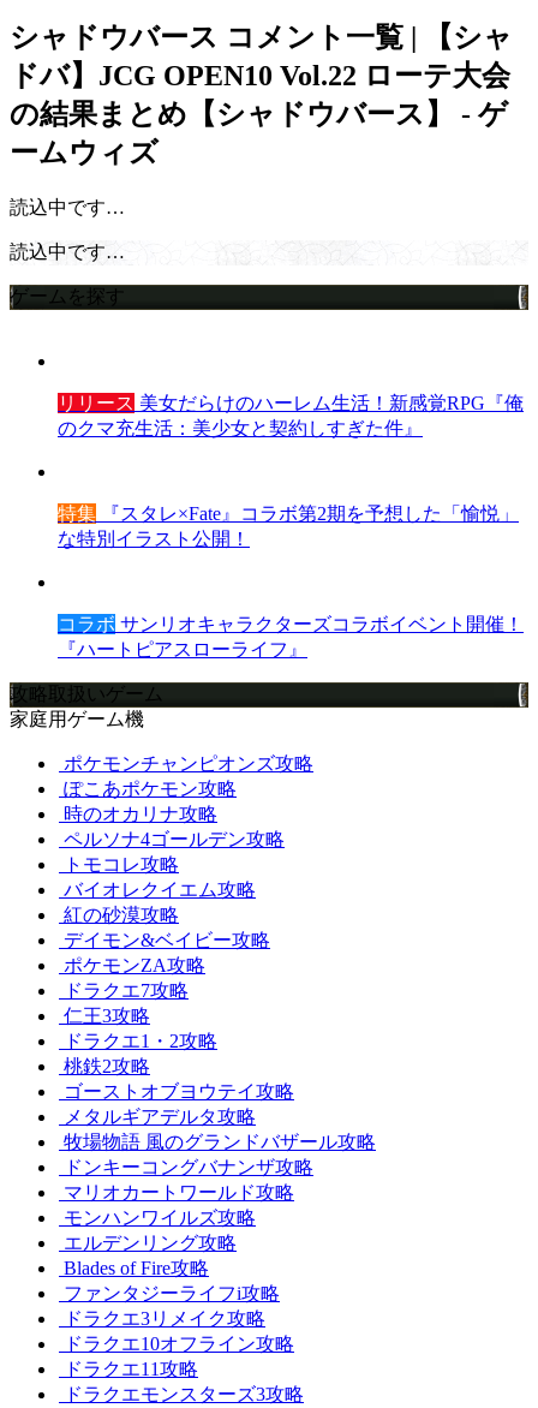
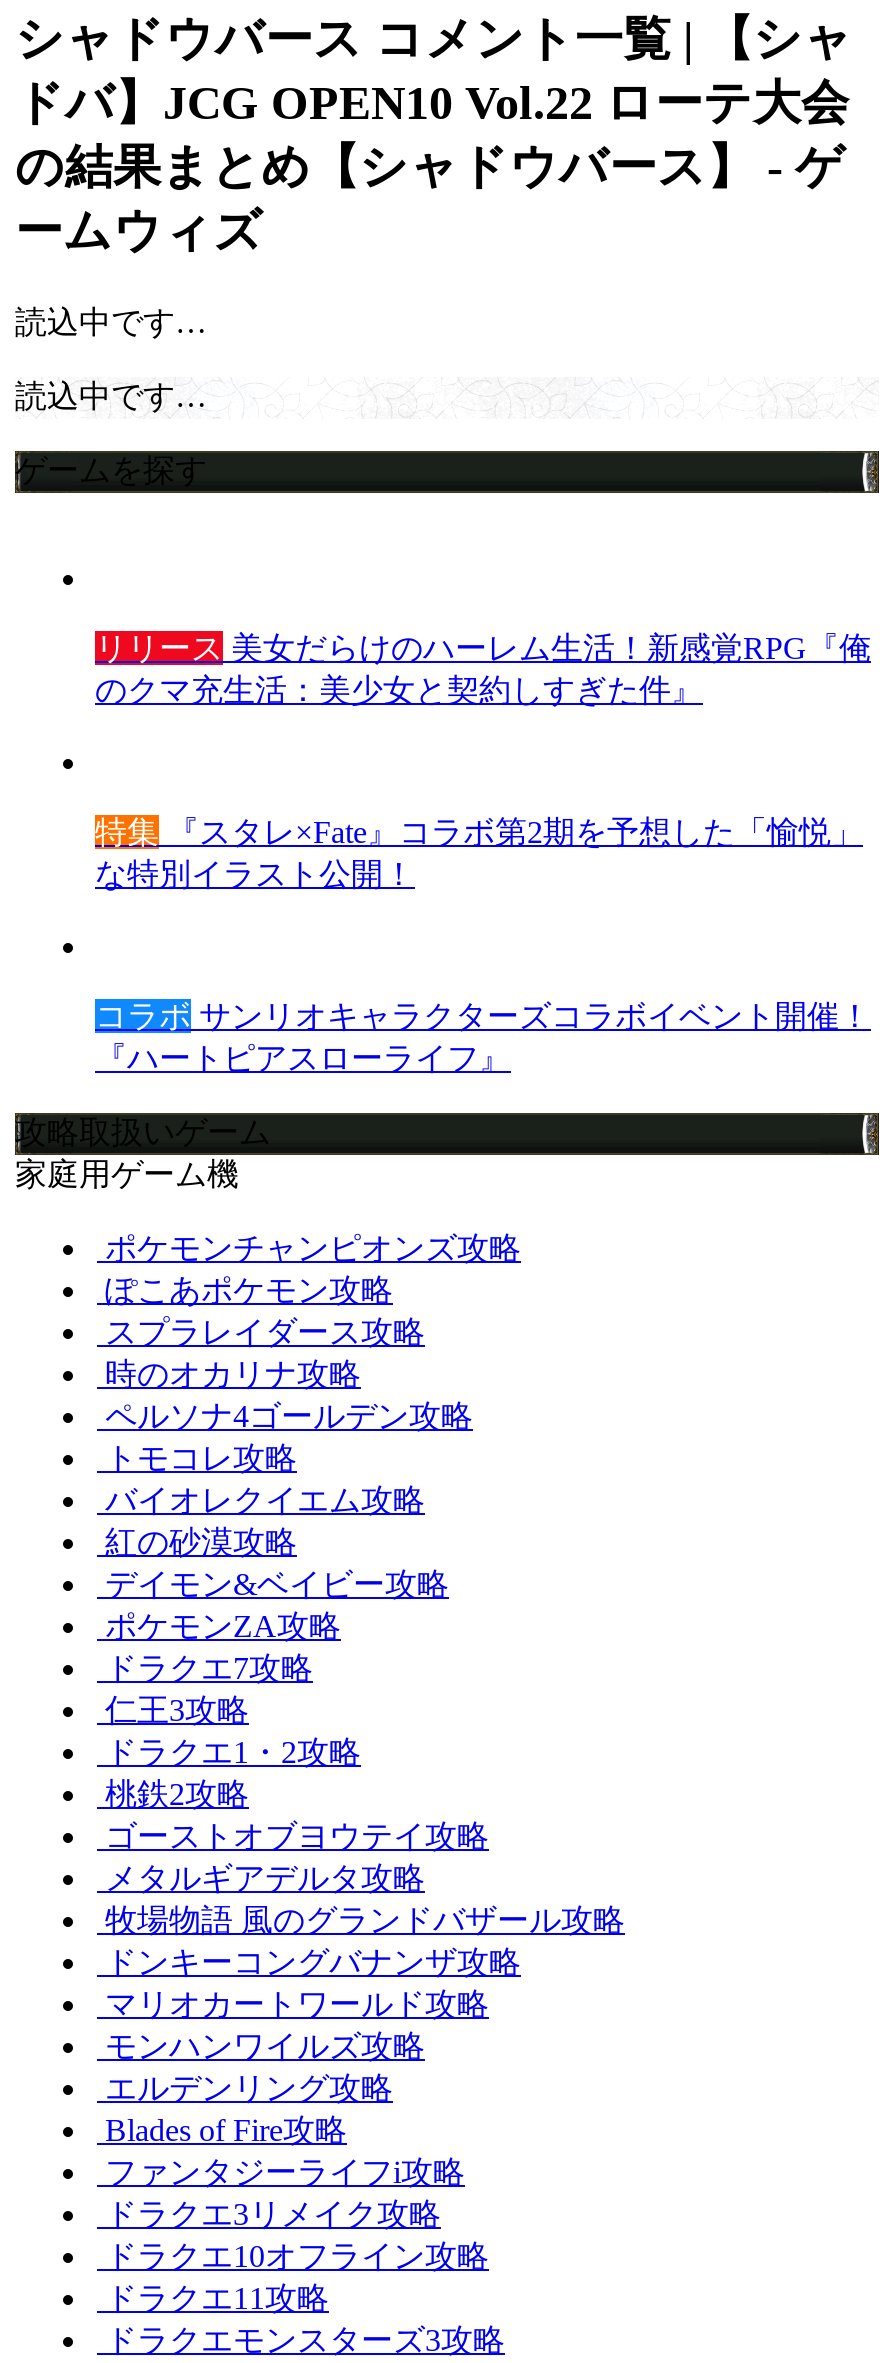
none -> [105,1315,425,1349] スプラレイダース攻略

